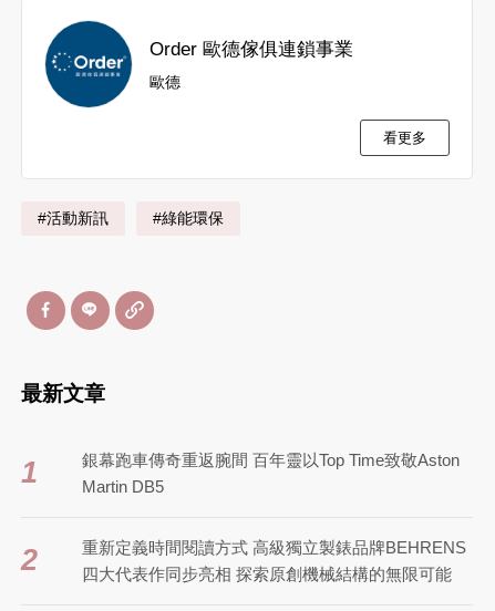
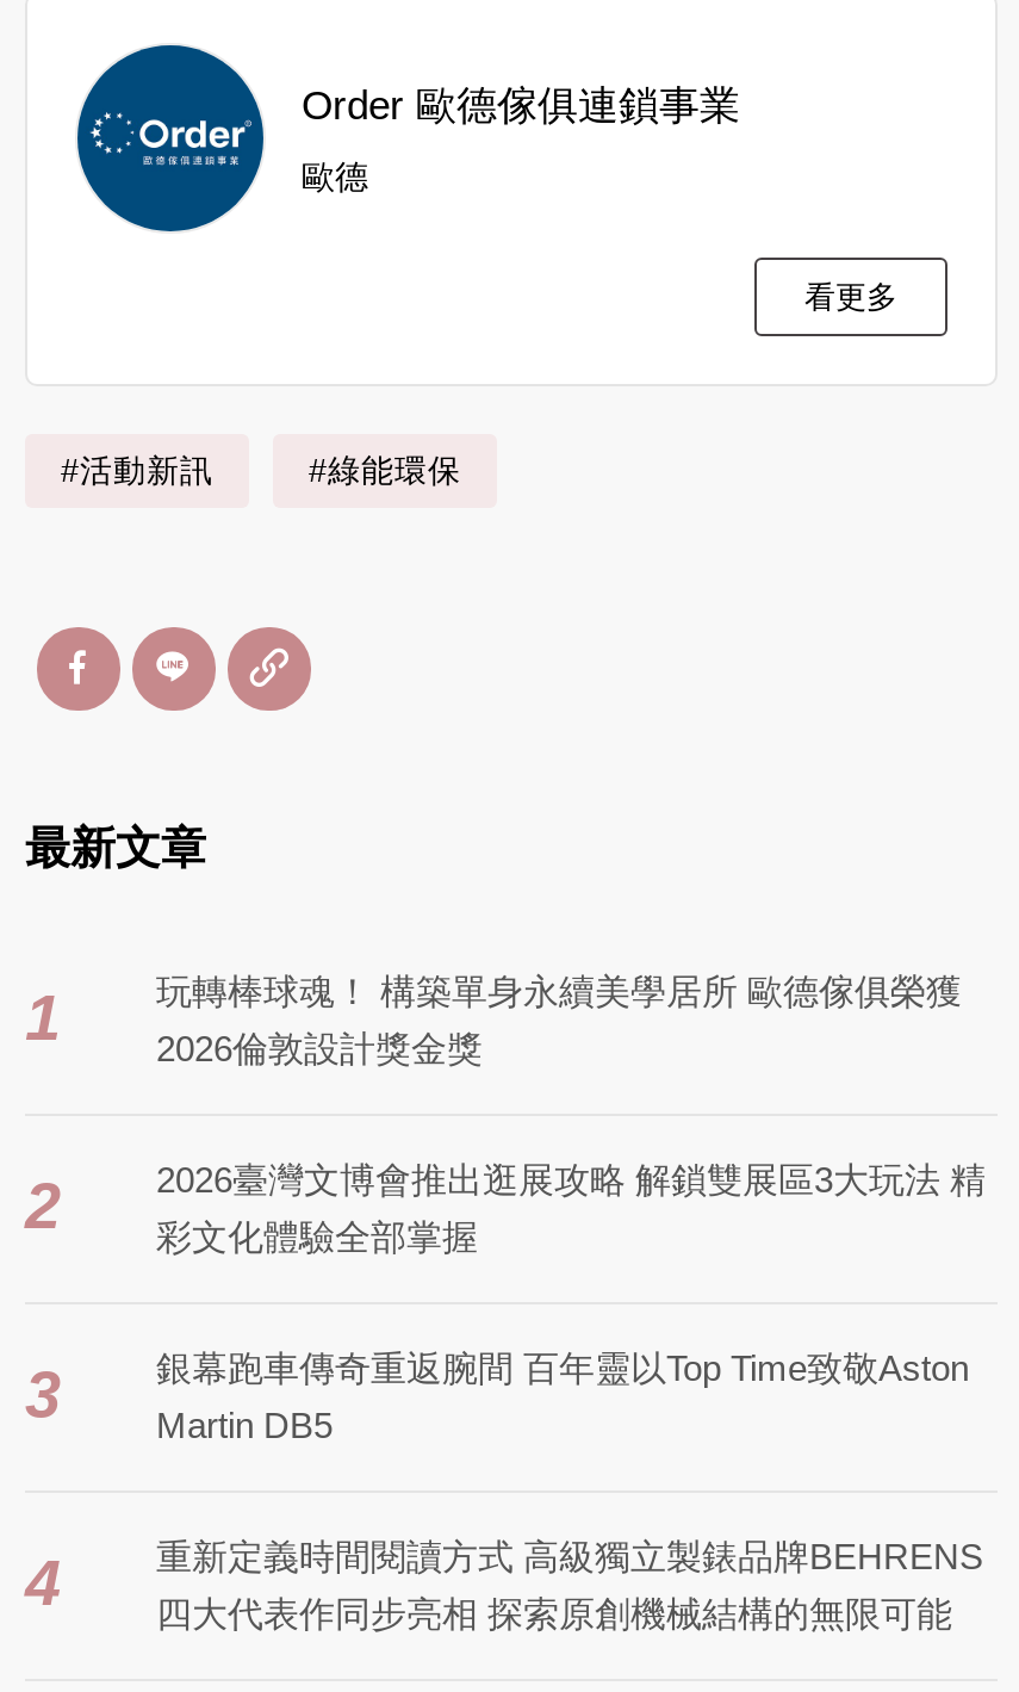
none -> [25,970,986,1432] 玩轉棒球魂！ 構築單身永續美學居所 歐德傢俱榮獲 | 2026倫敦設計獎金獎 | 2 | 2026臺灣文博會推出逛展攻略 解鎖雙展區3大玩法 精 | 彩文化體驗全部掌握 | 3
[21,544,38,577] 2 -> [25,1548,61,1620] 4

